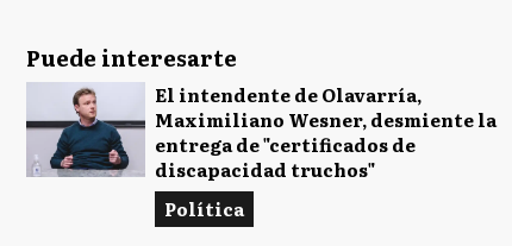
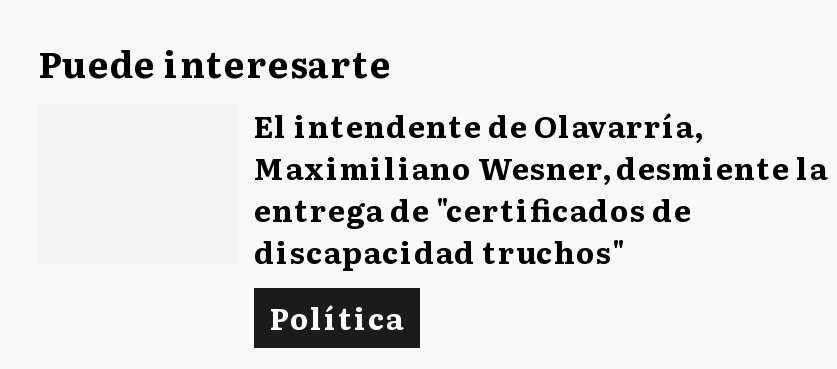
[25,83,146,178] [image] -> none

